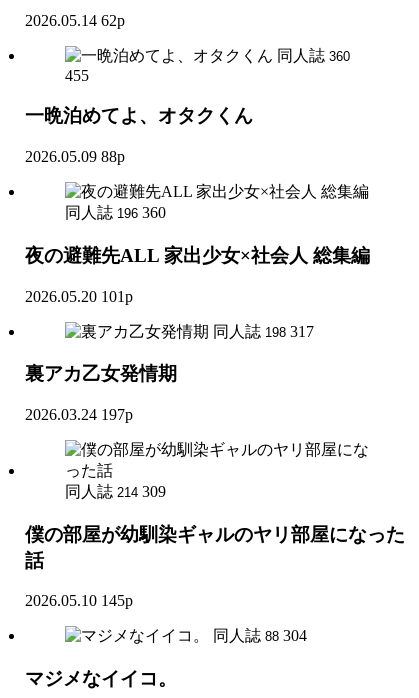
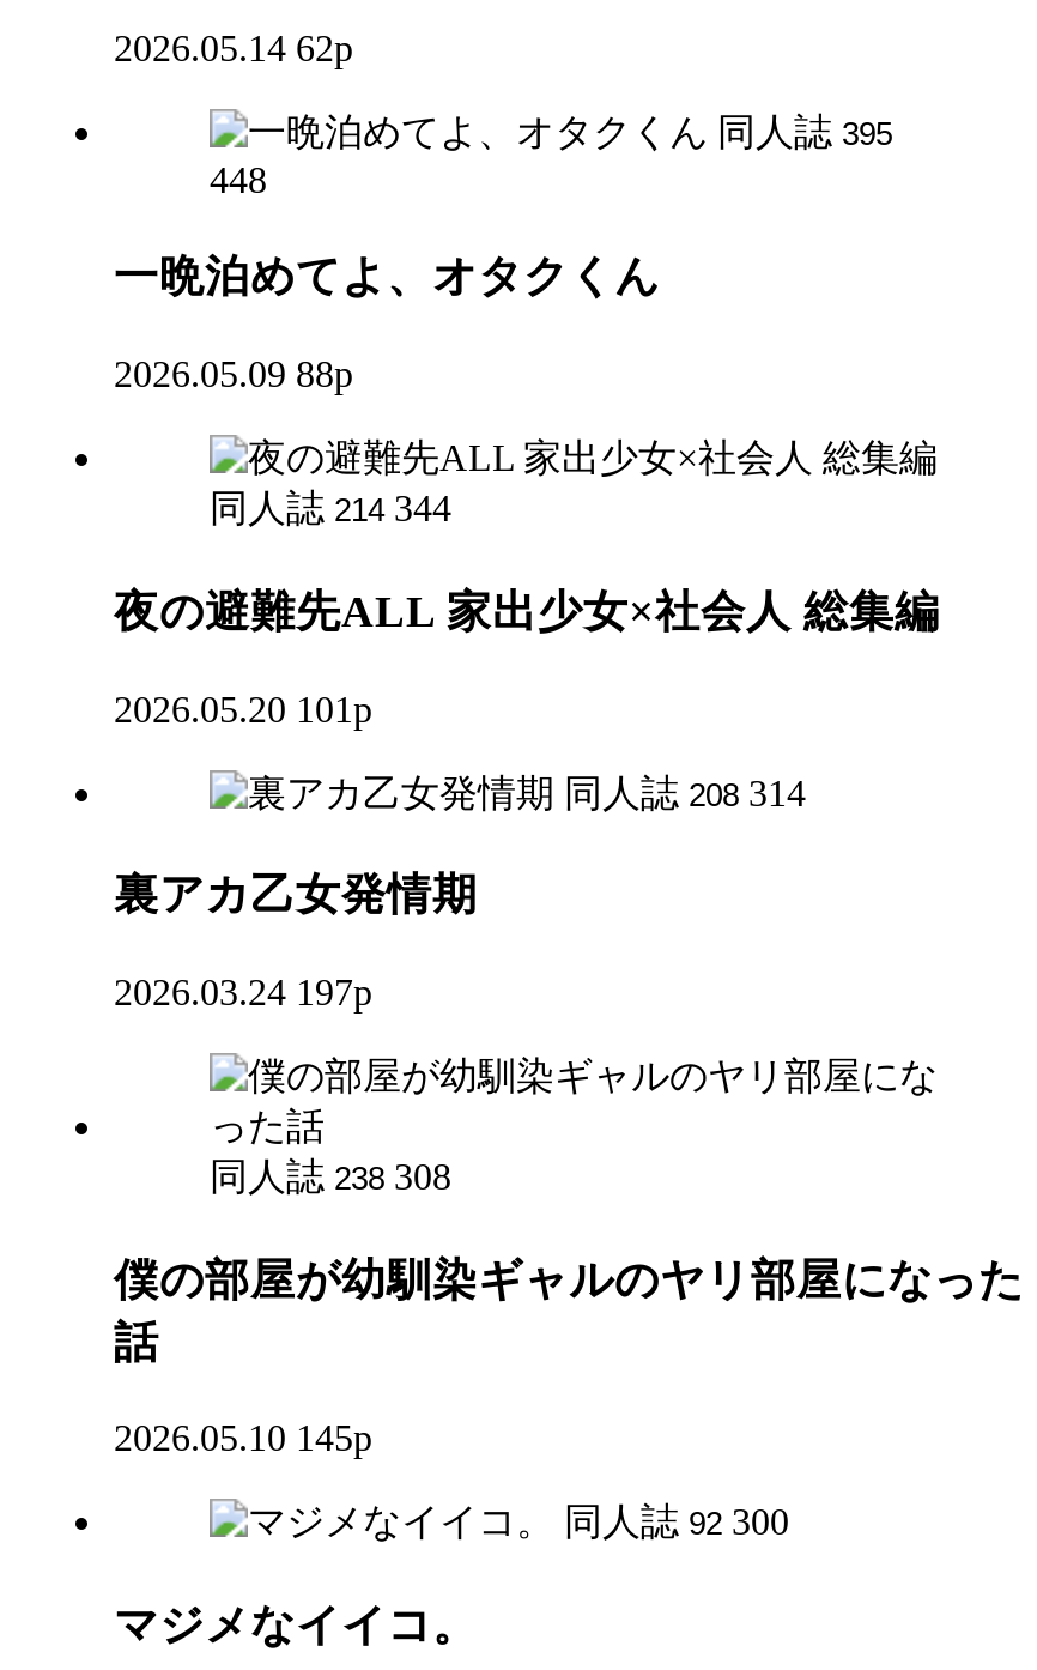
[277,47,350,64] 同人誌 360 -> [717,110,892,151] 同人誌 395
[65,67,89,84] 455 -> [210,158,267,199] 448
[65,204,166,221] 同人誌 196 360 -> [210,488,451,529] 同人誌 214 344
[213,322,314,339] 同人誌 198 317 -> [564,772,806,812] 同人誌 208 314
[65,483,166,500] 同人誌 214 309 -> [210,1156,451,1197] 同人誌 238 308
[213,627,307,644] 同人誌 88 304 -> [564,1502,789,1543] 同人誌 92 300

